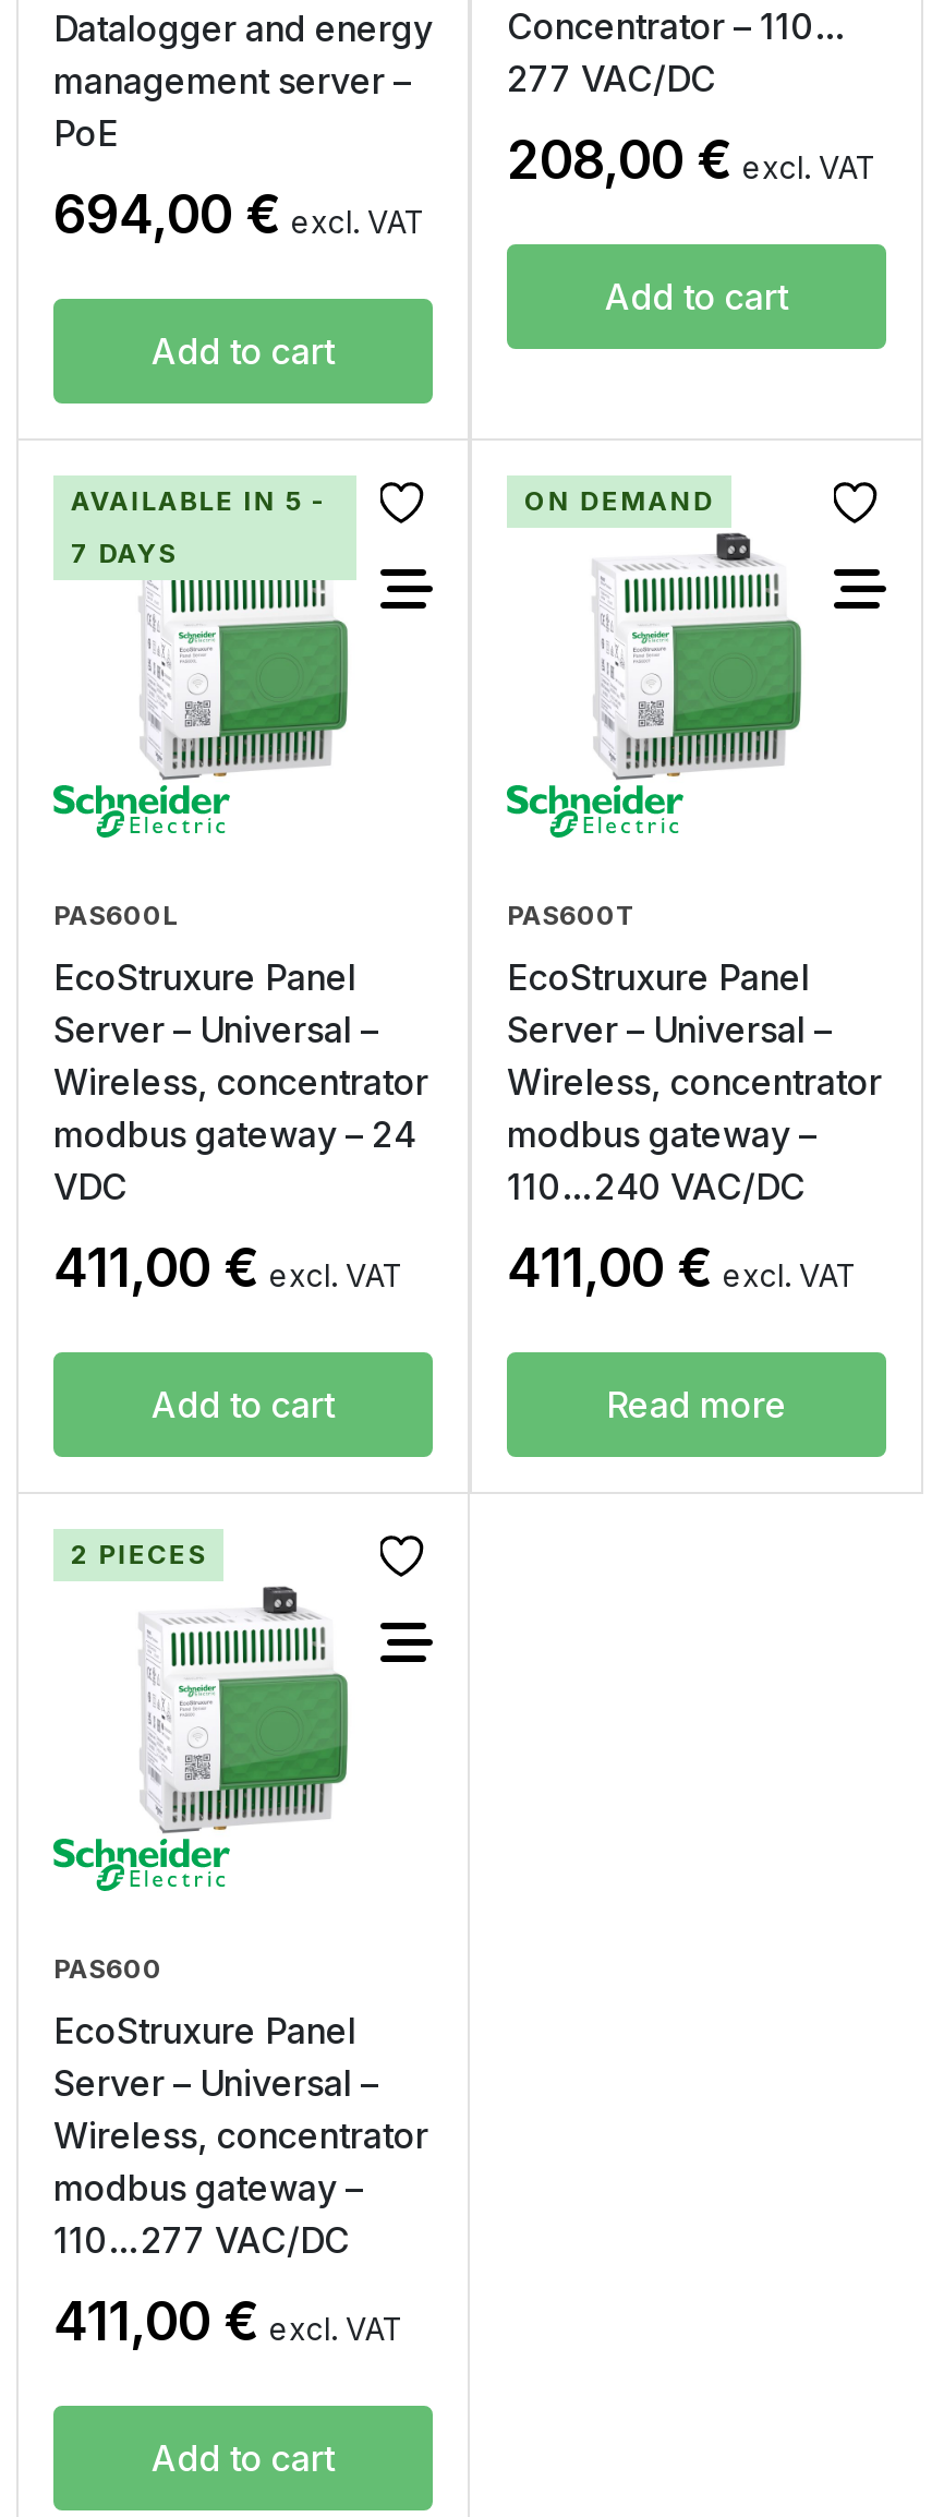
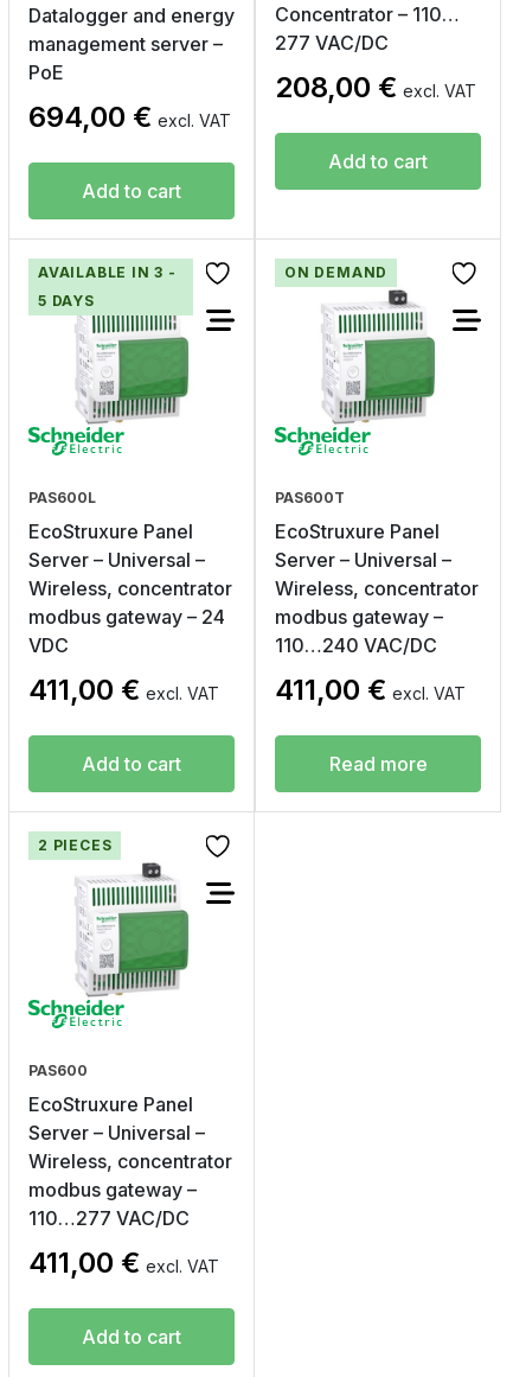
[71,484,325,517] AVAILABLE IN 5 - -> [38,263,176,281] AVAILABLE IN 3 -
[71,537,177,569] 7 DAYS -> [38,292,95,310] 5 DAYS

